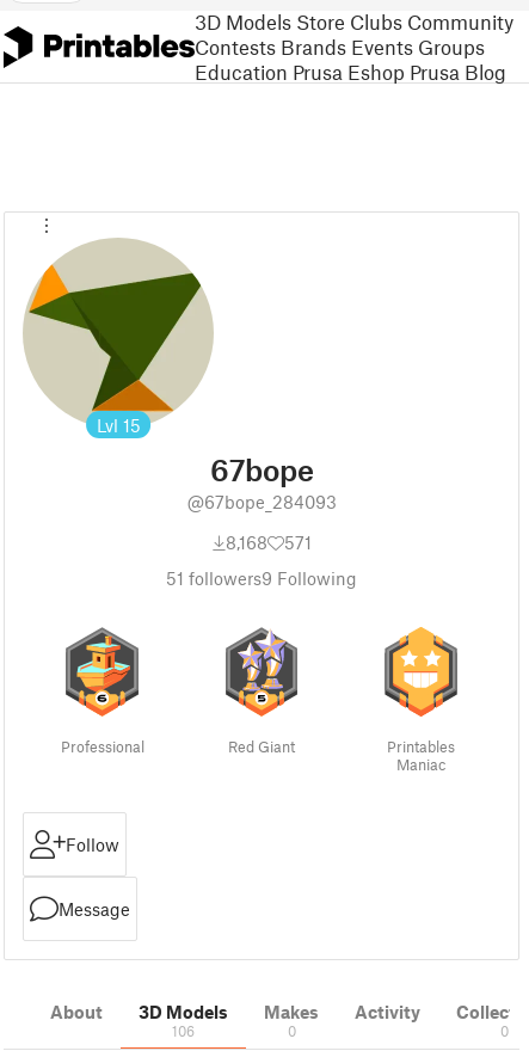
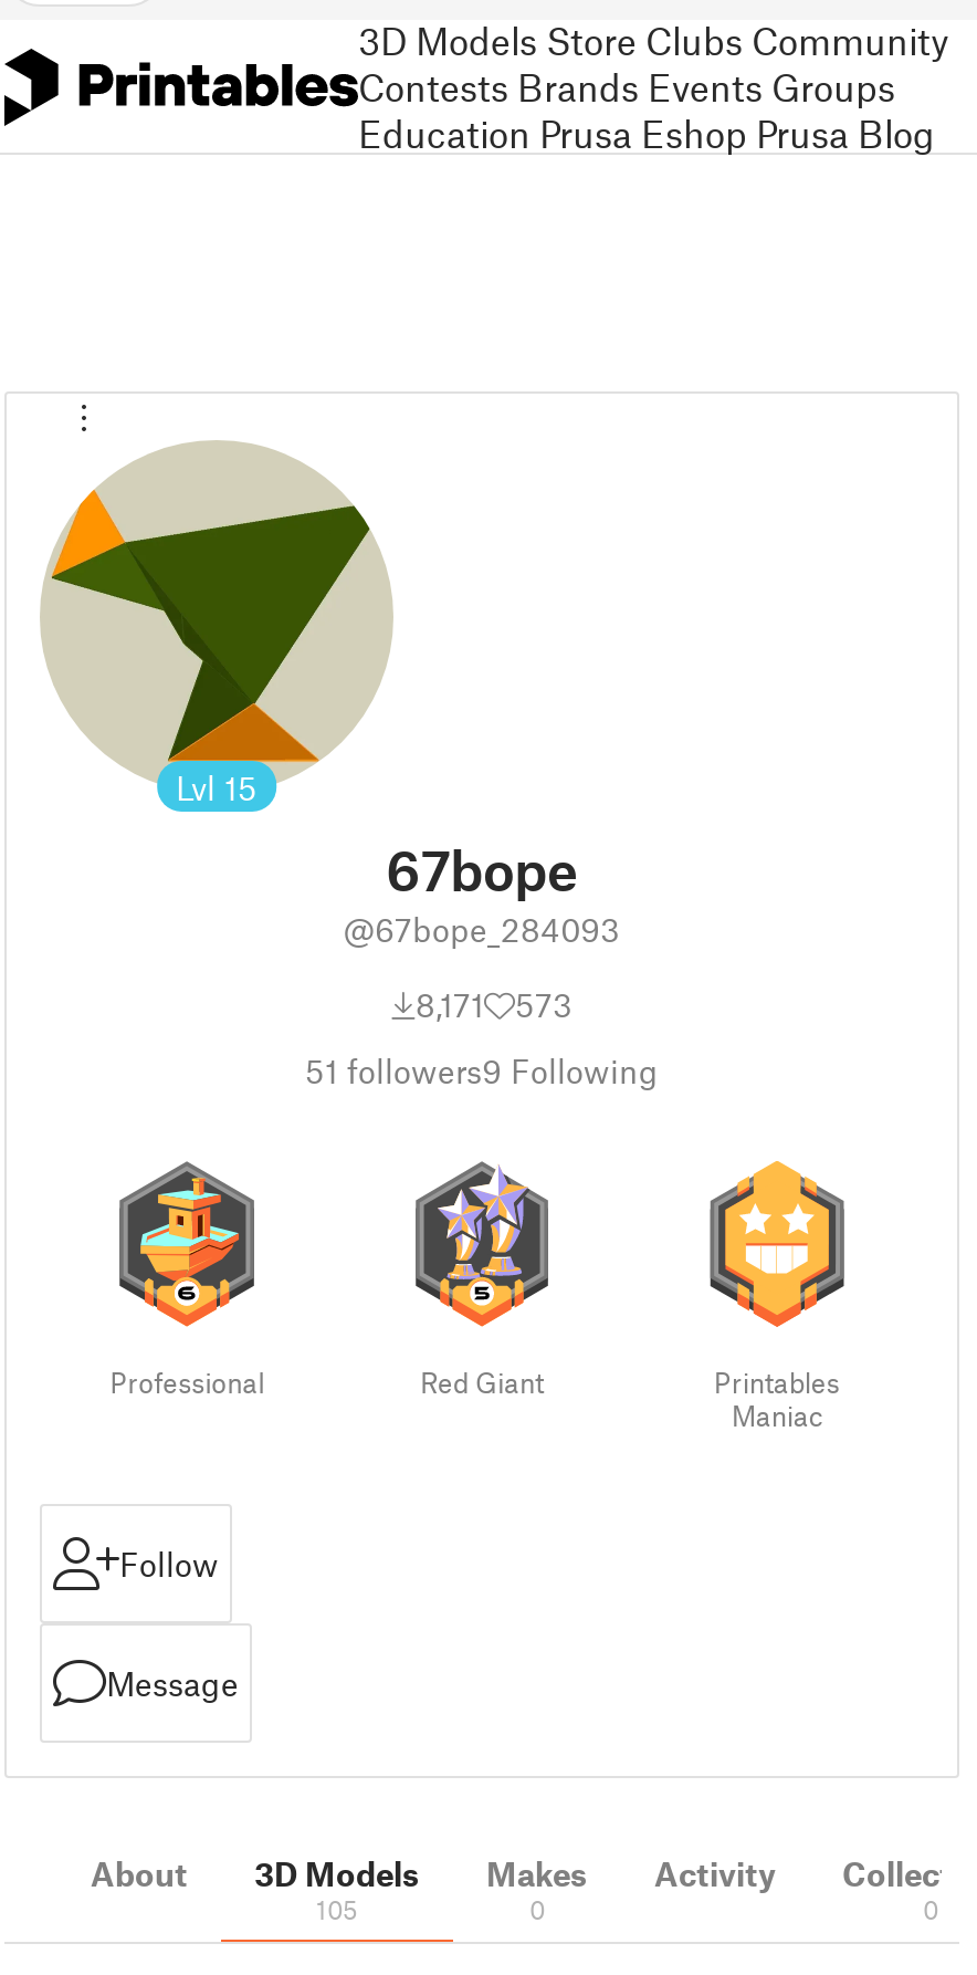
[225,531,267,553] 8,168 -> [416,984,484,1024] 8,171
[284,531,311,553] 571 -> [515,984,572,1024] 573
[172,1022,195,1039] 106 -> [316,1893,358,1924] 105

